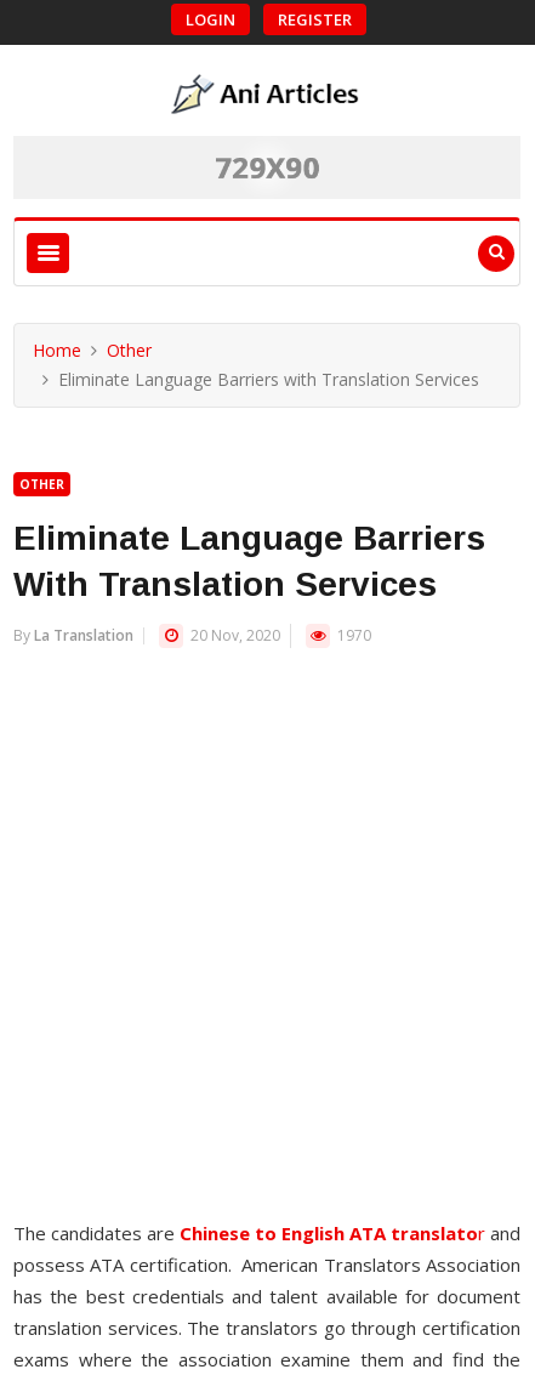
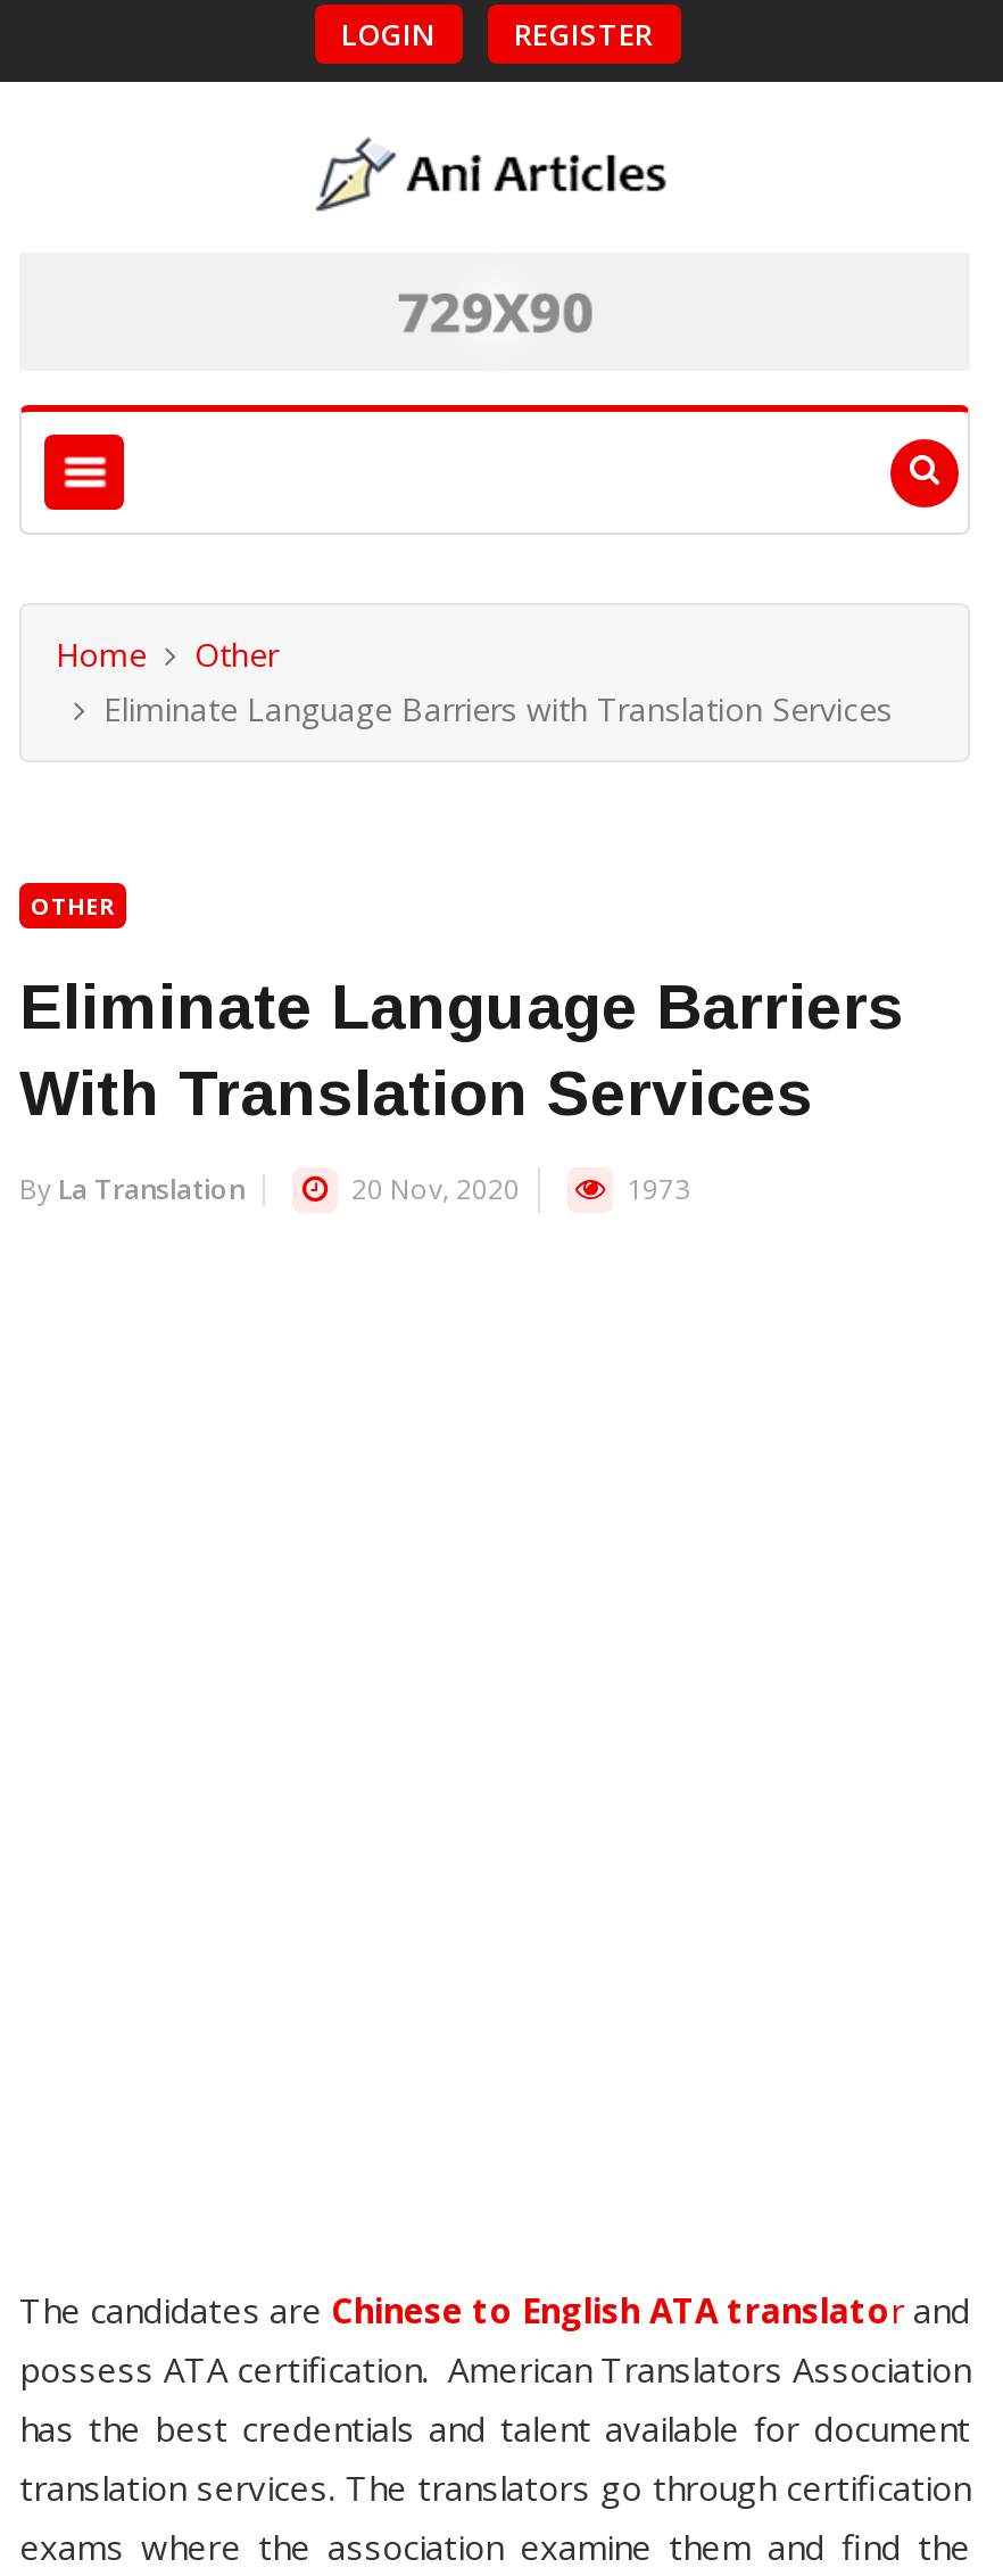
[334,625,371,645] 1970 -> [620,1169,690,1207] 1973

